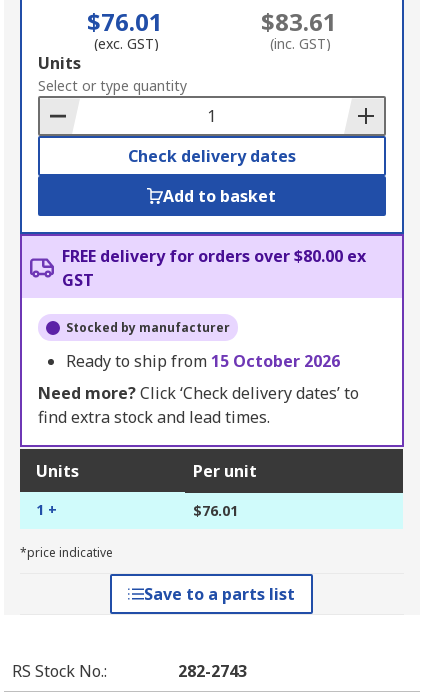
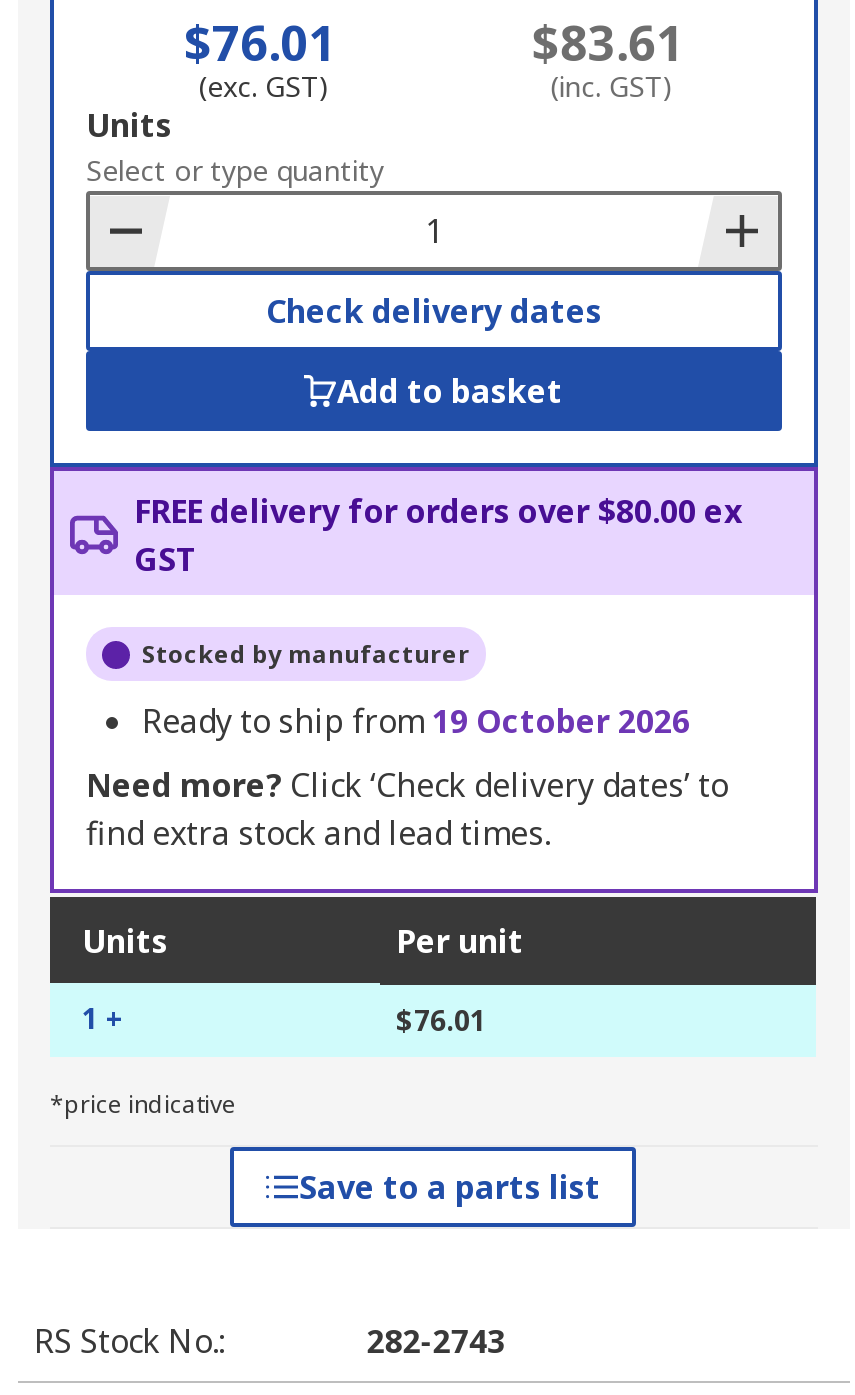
[66,350,340,372] Ready to ship from 15 October 2026 -> [142,700,690,744] Ready to ship from 19 October 2026

